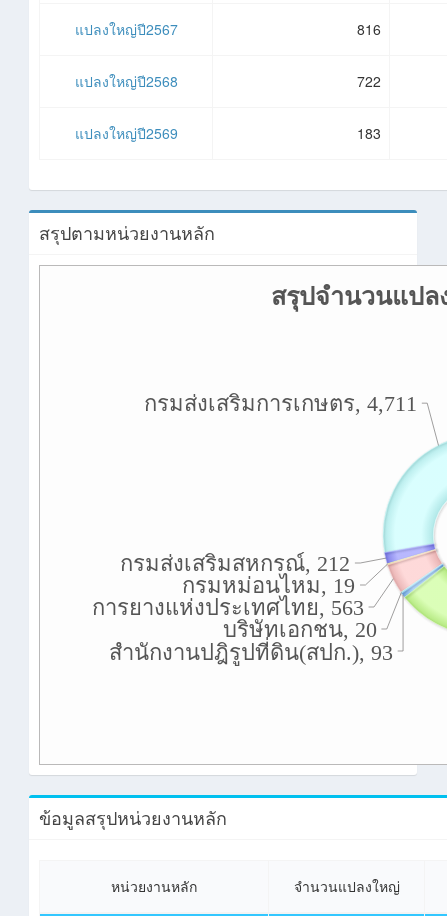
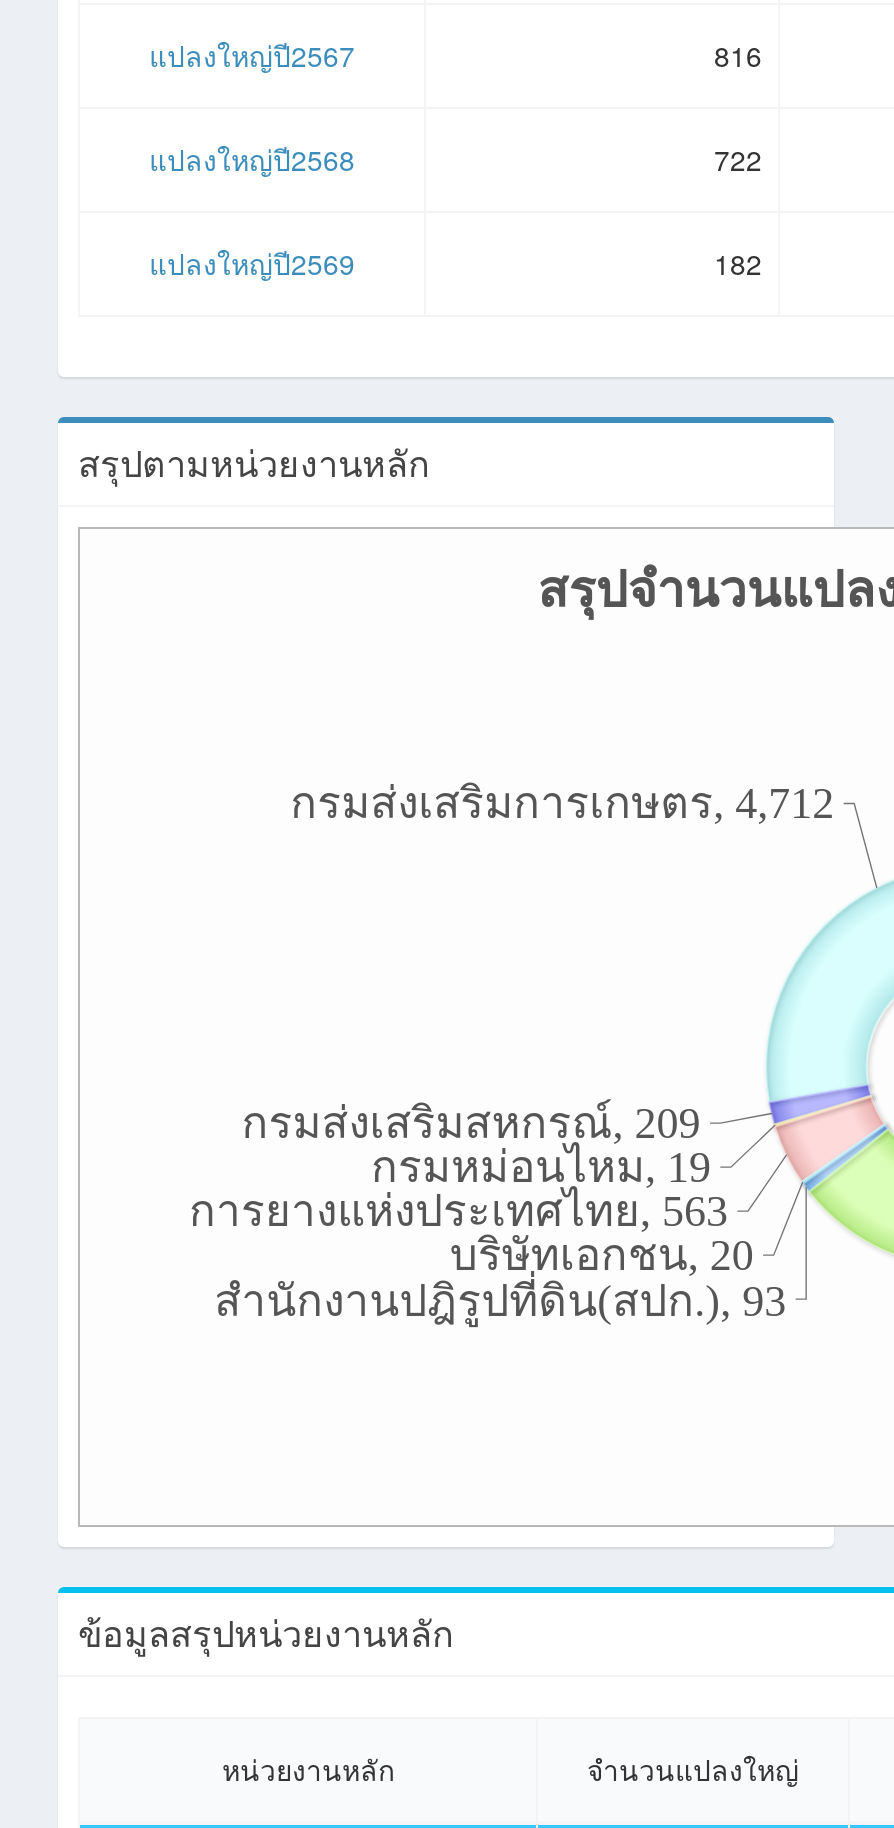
[357,123,381,143] 183 -> [714,243,762,283] 182
[144,391,417,416] กรมส่งเสริมการเกษตร, 4,711 -> [290,779,834,828] กรมส่งเสริมการเกษตร, 4,712
[120,550,350,575] กรมส่งเสริมสหกรณ์, 212 -> [242,1099,701,1148] กรมส่งเสริมสหกรณ์, 209

